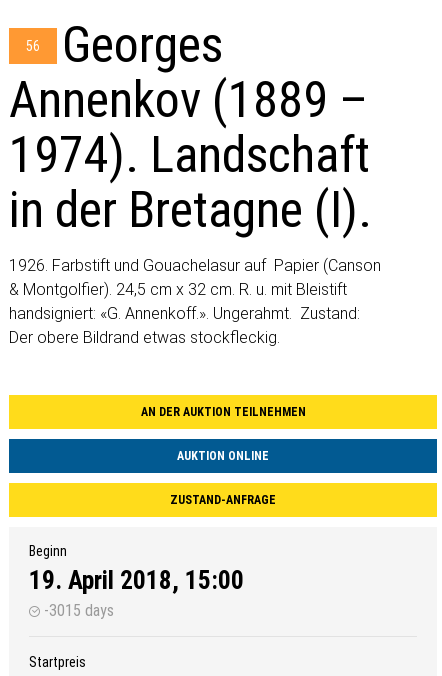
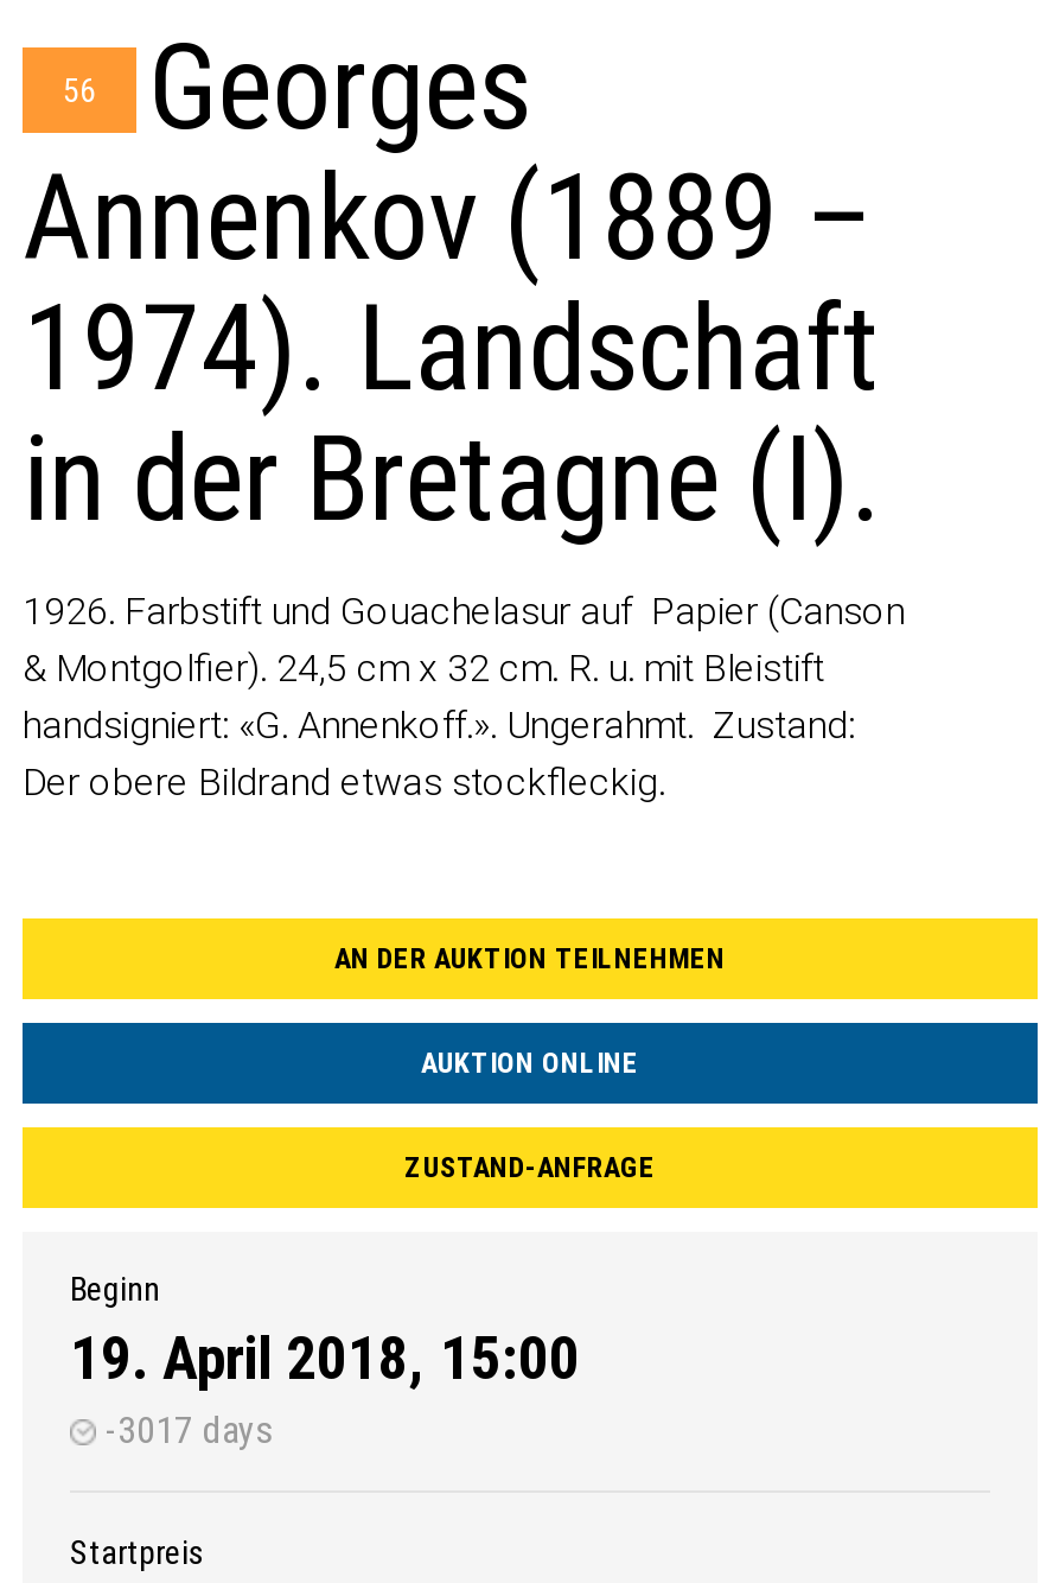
[40,601,114,620] -3015 days -> [96,1407,272,1452] -3017 days

